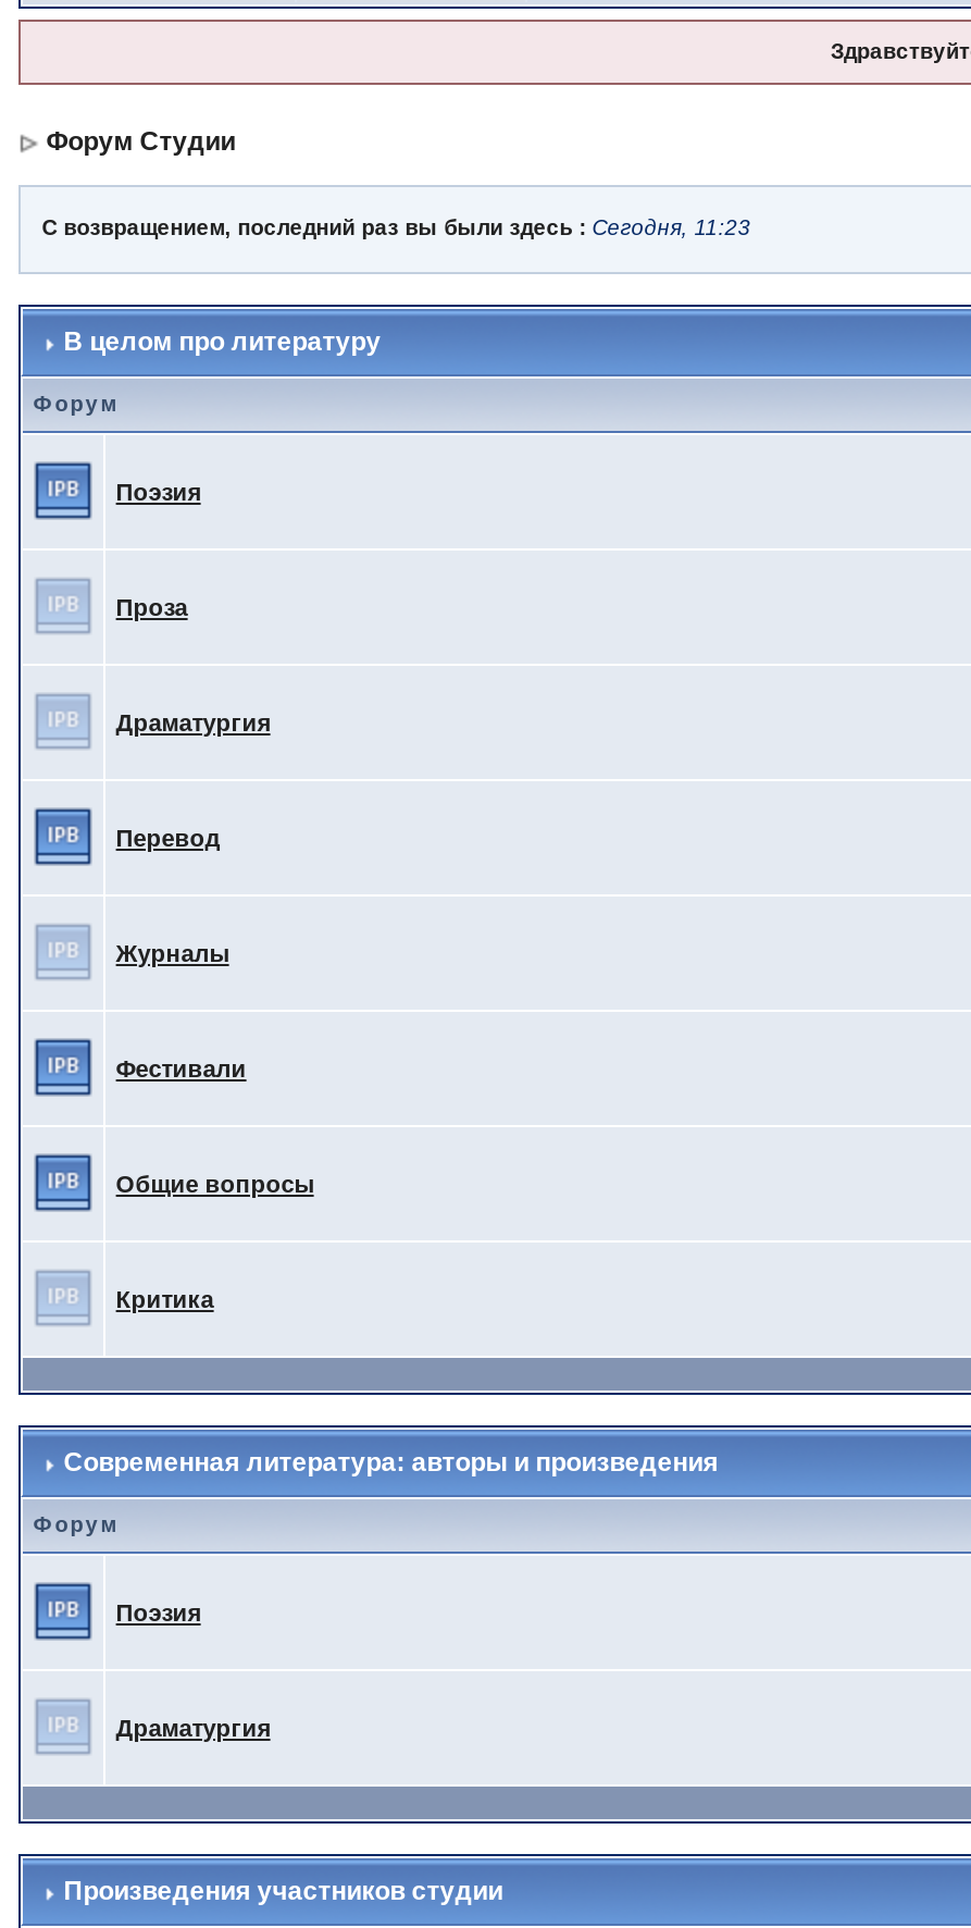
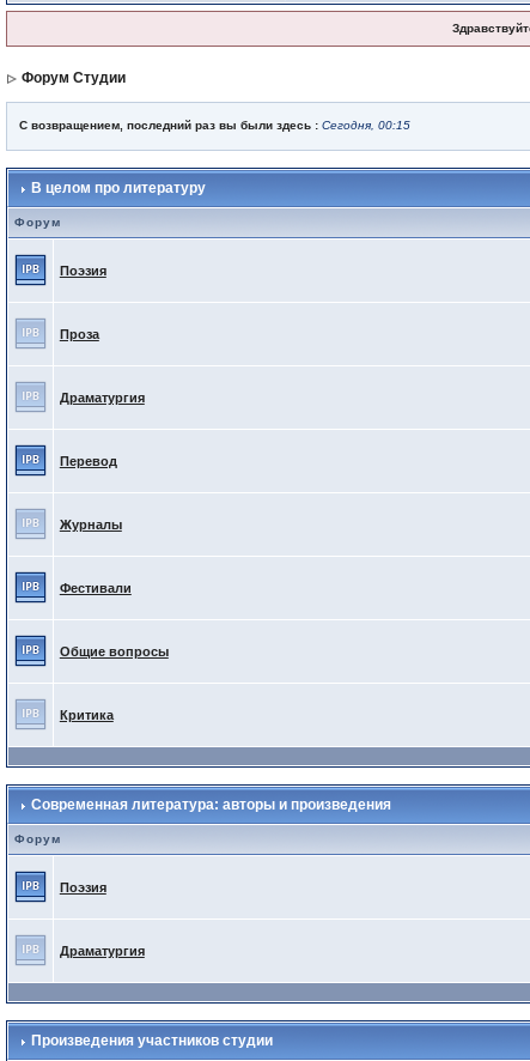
[42,215,751,239] С возвращением, последний раз вы были здесь : Сегодня, 11:23 -> [19,119,410,132] С возвращением, последний раз вы были здесь : Сегодня, 00:15

